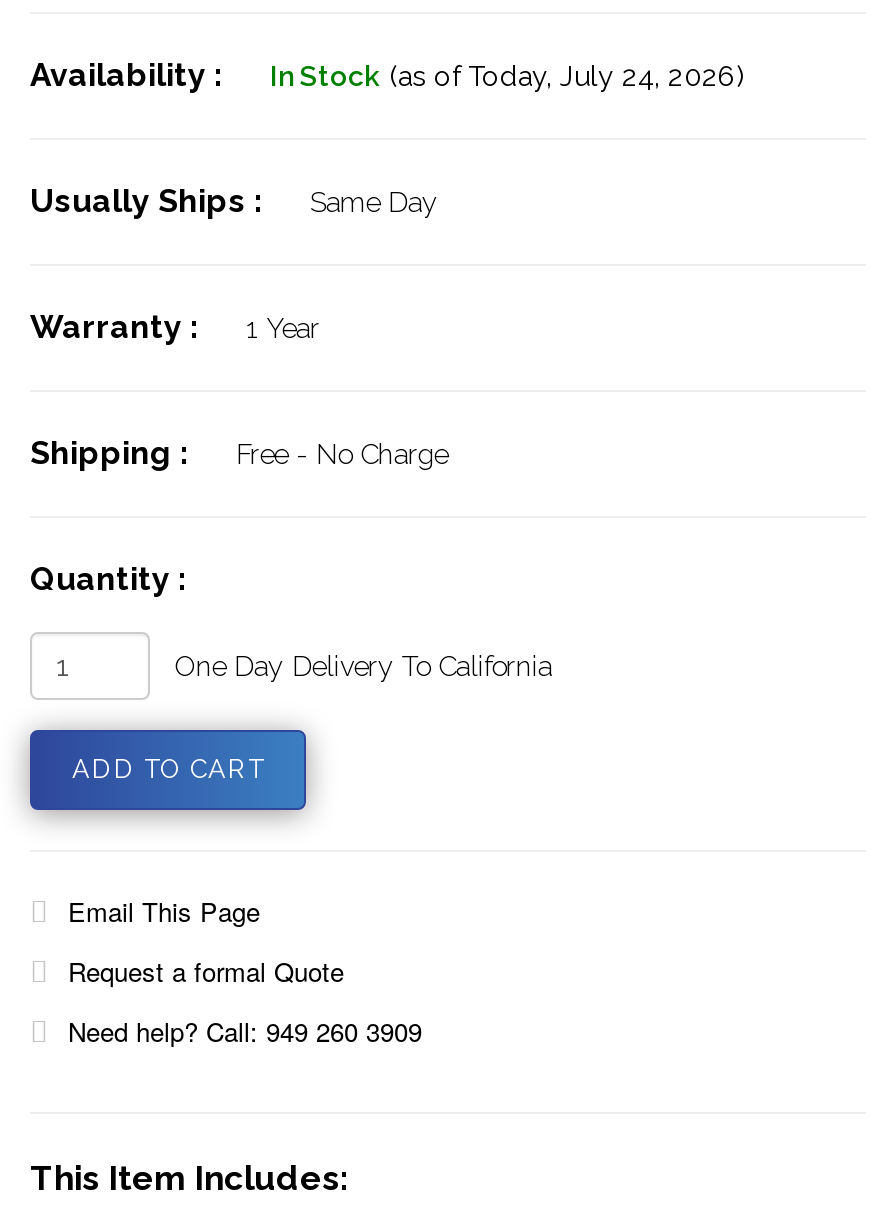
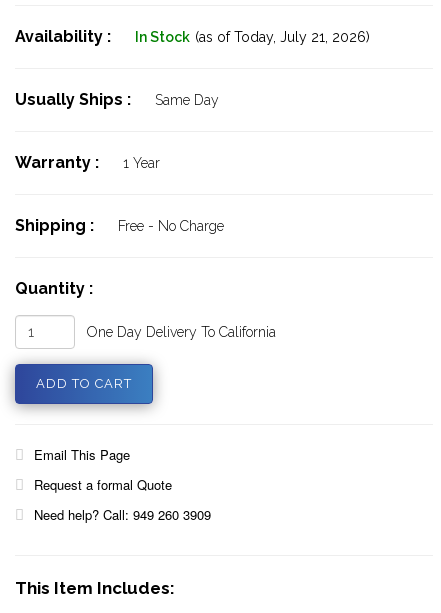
[270,60,744,92] In Stock (as of Today, July 24, 2026) -> [135,29,370,45] In Stock (as of Today, July 21, 2026)

